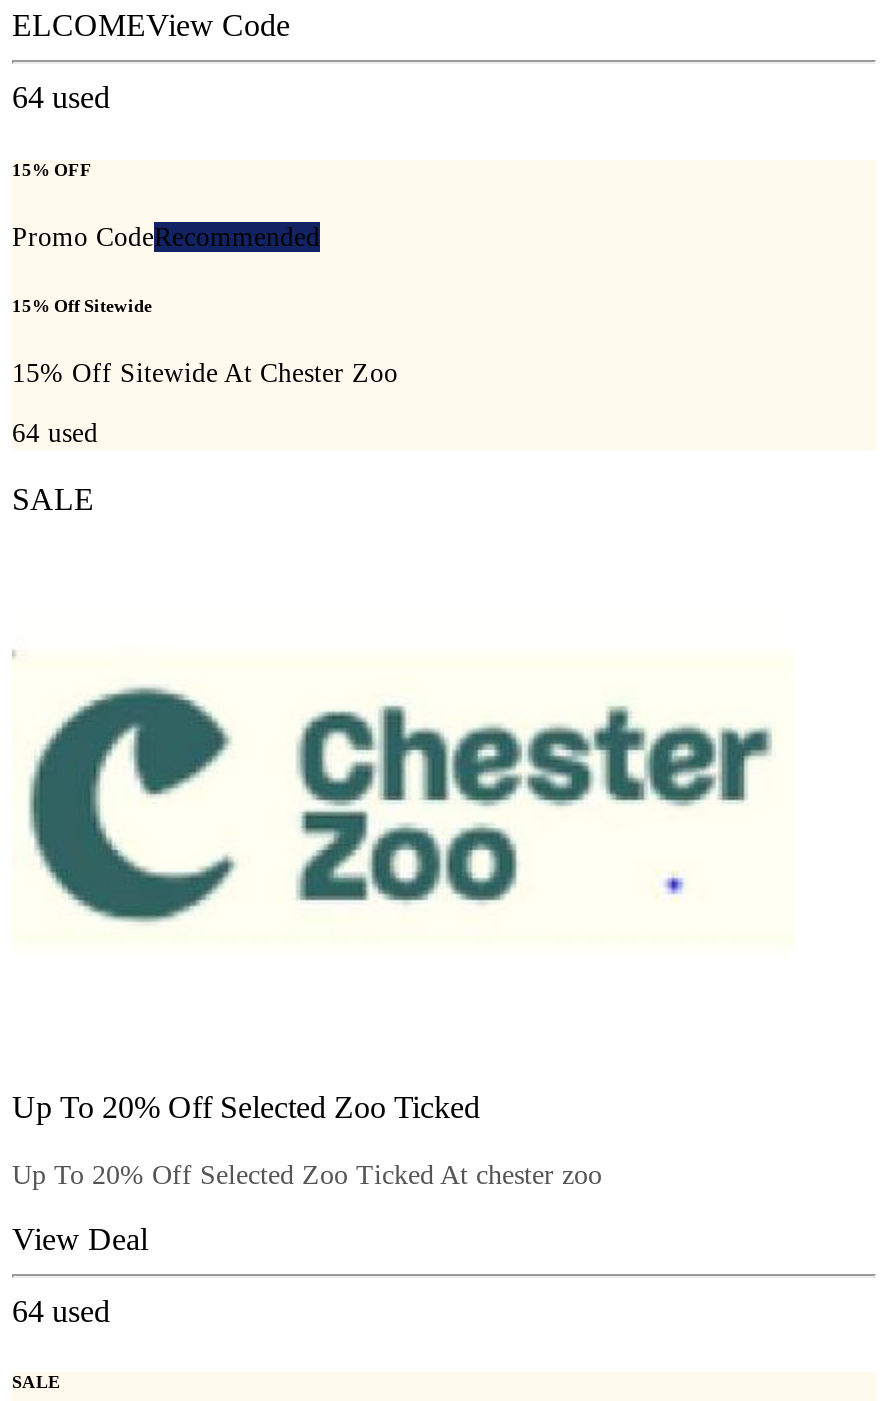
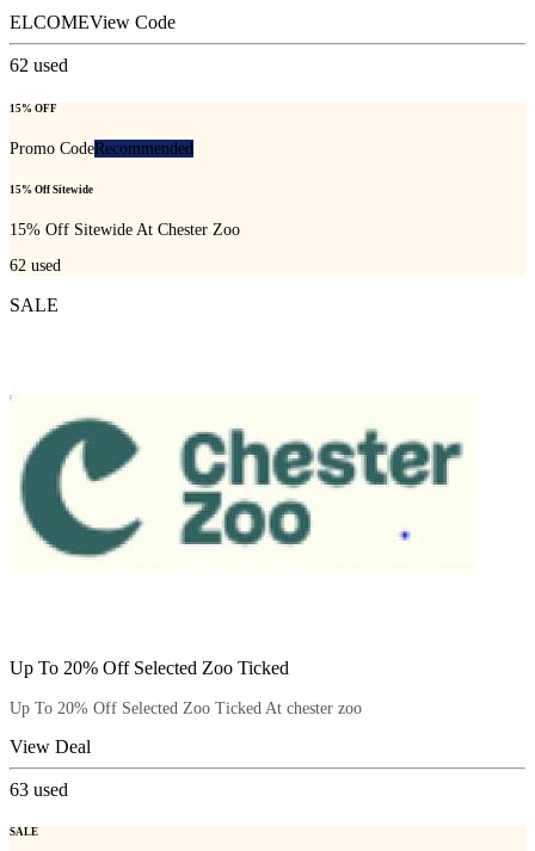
[12,81,110,115] 64 used -> [10,55,68,76] 62 used
[12,418,98,448] 64 used -> [10,256,61,274] 62 used
[12,1294,110,1328] 64 used -> [10,779,68,799] 63 used

